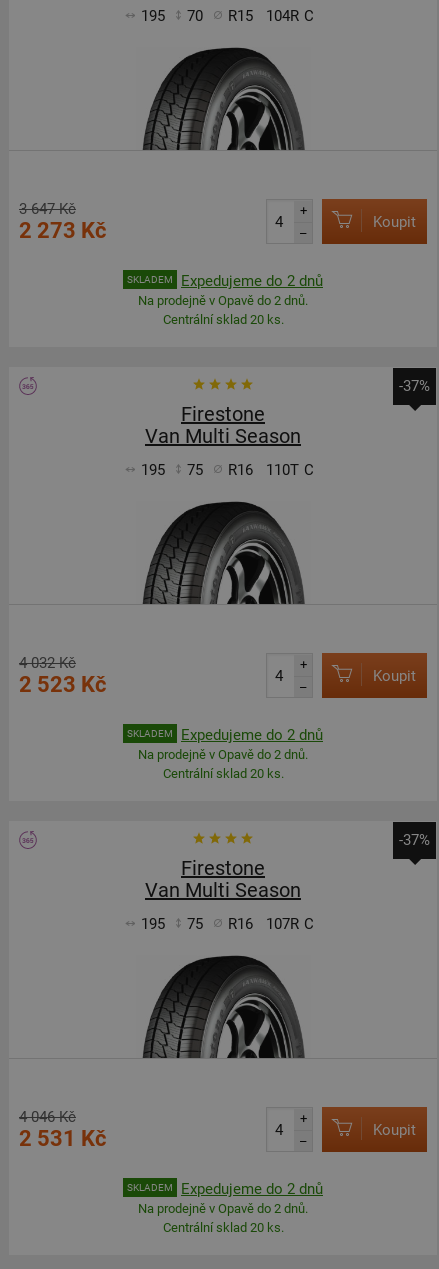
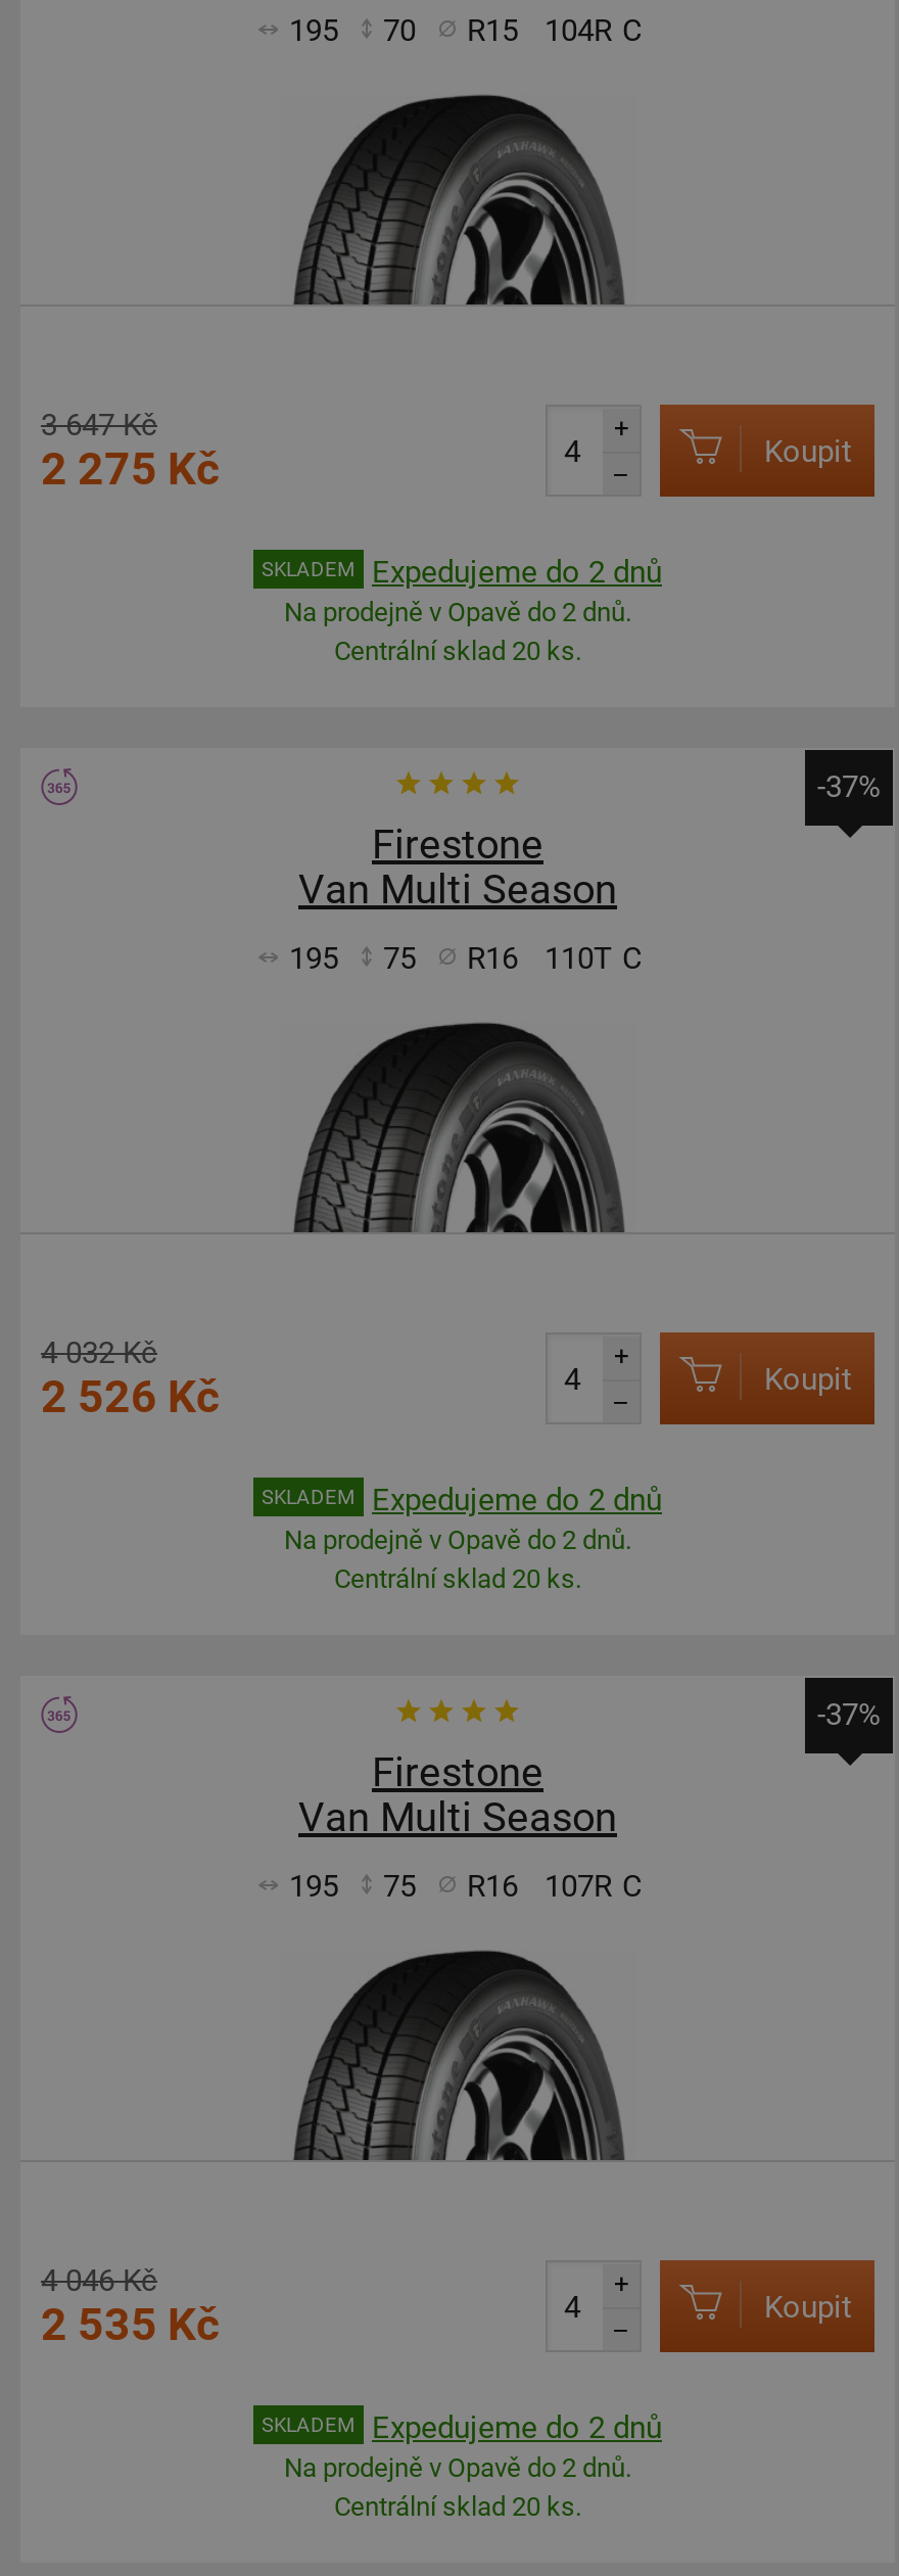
[19,218,106,243] 2 273 Kč -> [41,443,219,495] 2 275 Kč
[19,672,106,697] 2 523 Kč -> [41,1371,219,1422] 2 526 Kč
[19,1126,106,1151] 2 531 Kč -> [41,2299,219,2350] 2 535 Kč

